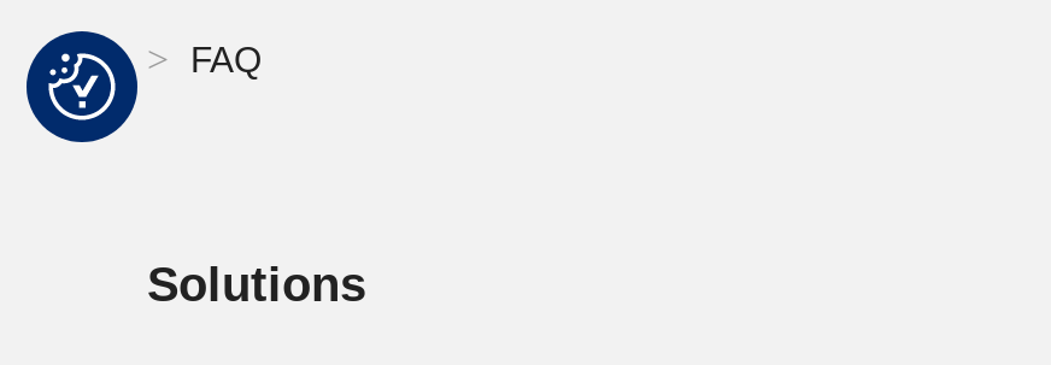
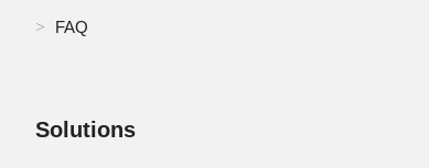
[24,29,140,145] [image] -> none

